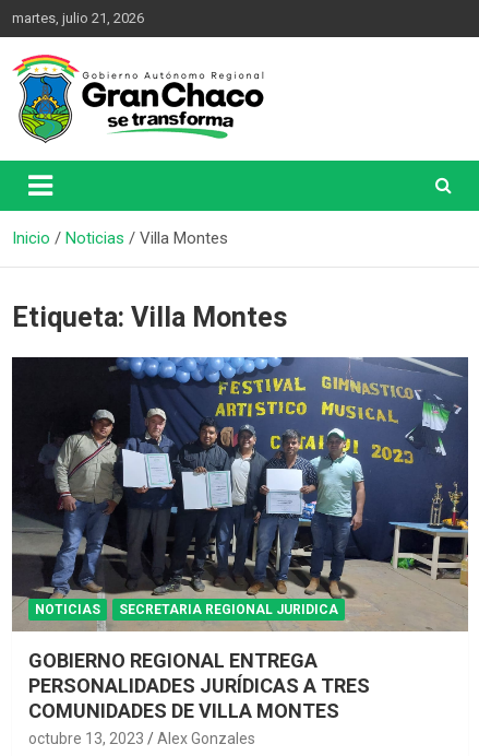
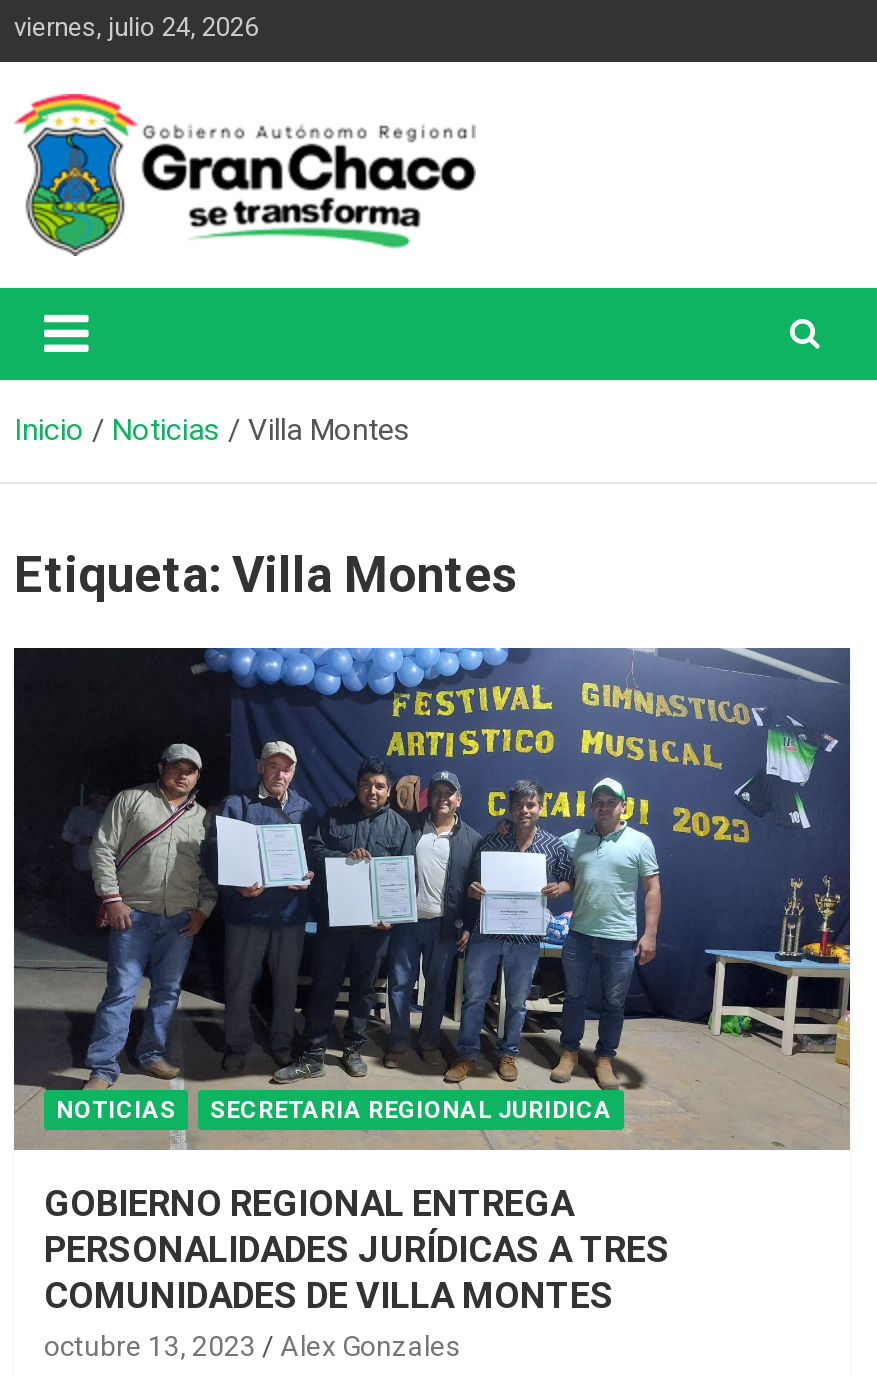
[12,10,144,26] martes, julio 21, 2026 -> [14,12,258,42] viernes, julio 24, 2026

